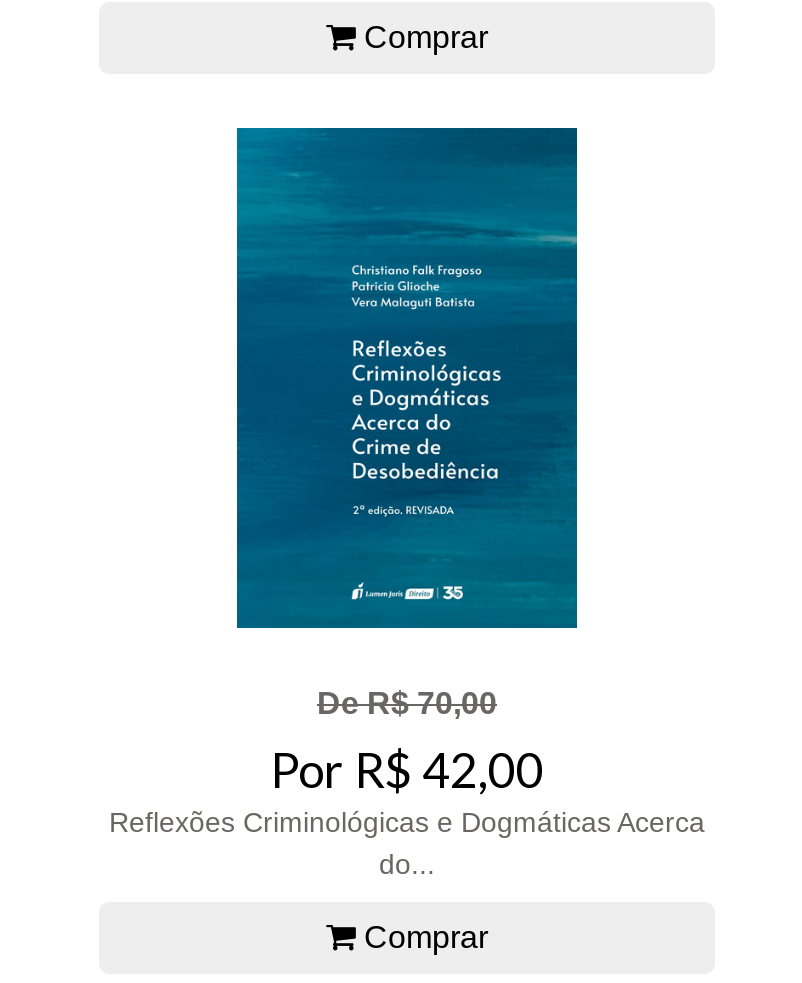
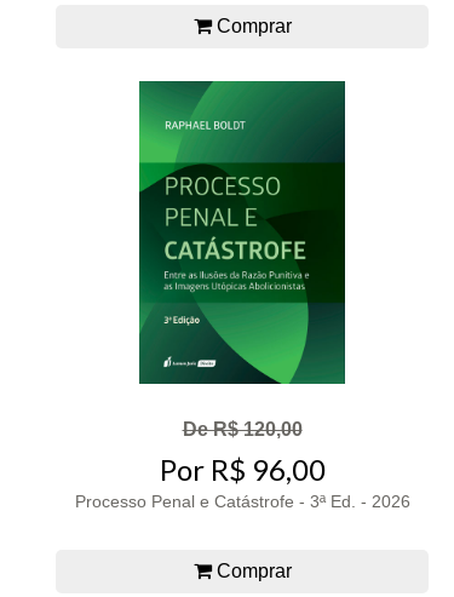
[109,125,705,880] [image] | De R$ 70,00 | Por R$ 42,00 | Reflexões Criminológicas e Dogmáticas Acerca | do... -> [74,80,410,512] [image] | De R$ 120,00 | Por R$ 96,00 | Processo Penal e Catástrofe - 3ª Ed. - 2026

